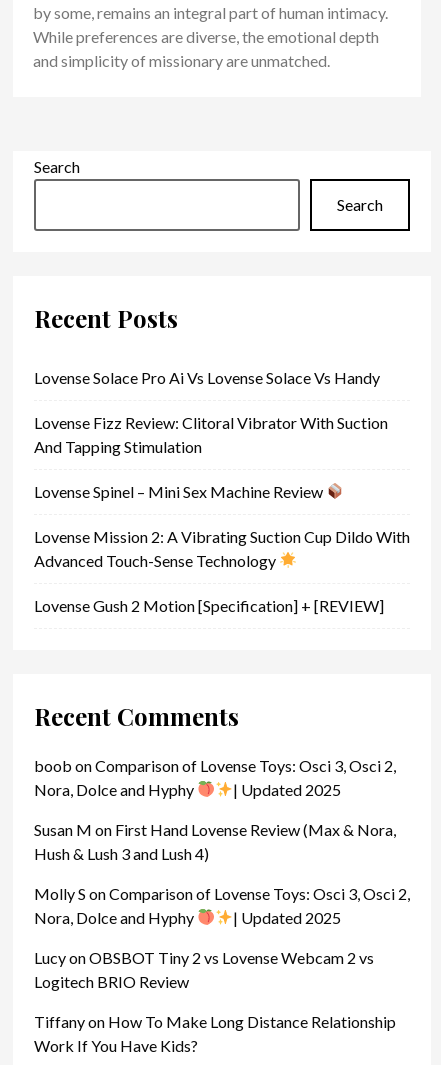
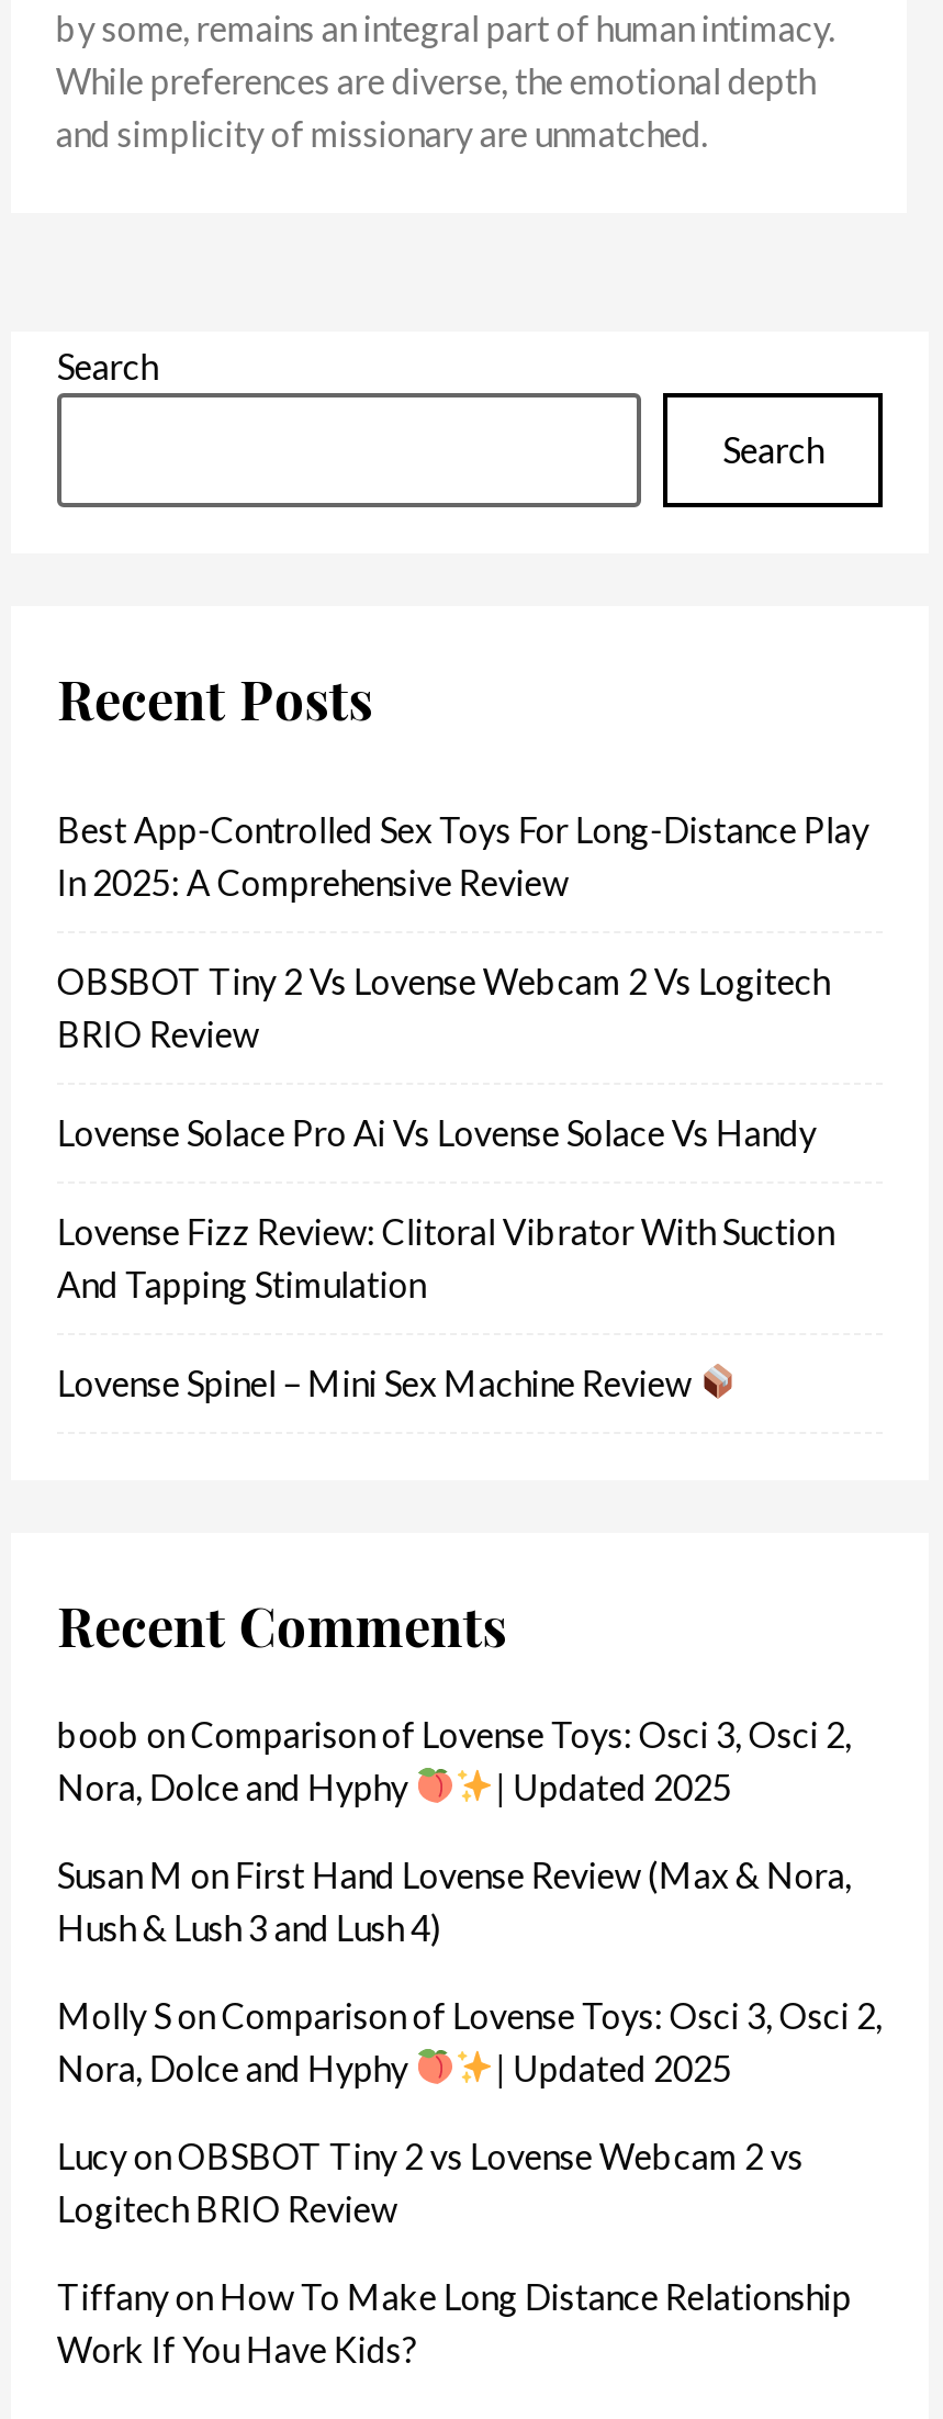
none -> [57,808,869,1054] Best App-Controlled Sex Toys For Long-Distance Play | In 2025: A Comprehensive Review | OBSBOT Tiny 2 Vs Lovense Webcam 2 Vs Logitech | BRIO Review
moved [34,368,388,501] -> [57,1111,834,1403]: Lovense Solace Pro Ai Vs Lovense Solace Vs Handy | Lovense Fizz Review: Clitoral Vibrator With Suction | And Tapping Stimulation | Lovense Spinel – Mini Sex Machine Review
[34,527,410,615] Lovense Mission 2: A Vibrating Suction Cup Dildo With | Advanced Touch-Sense Technology | Lovense Gush 2 Motion [Specification] + [REVIEW] -> none

